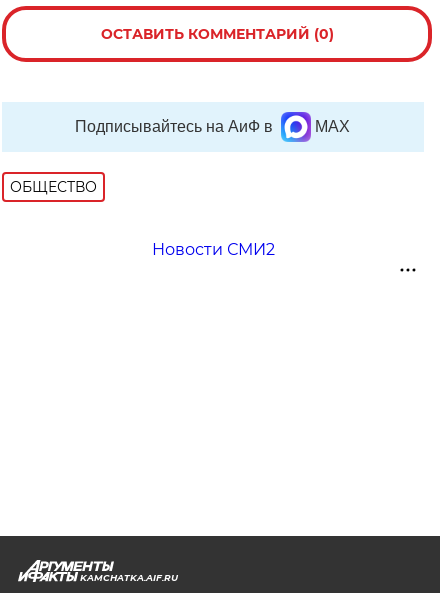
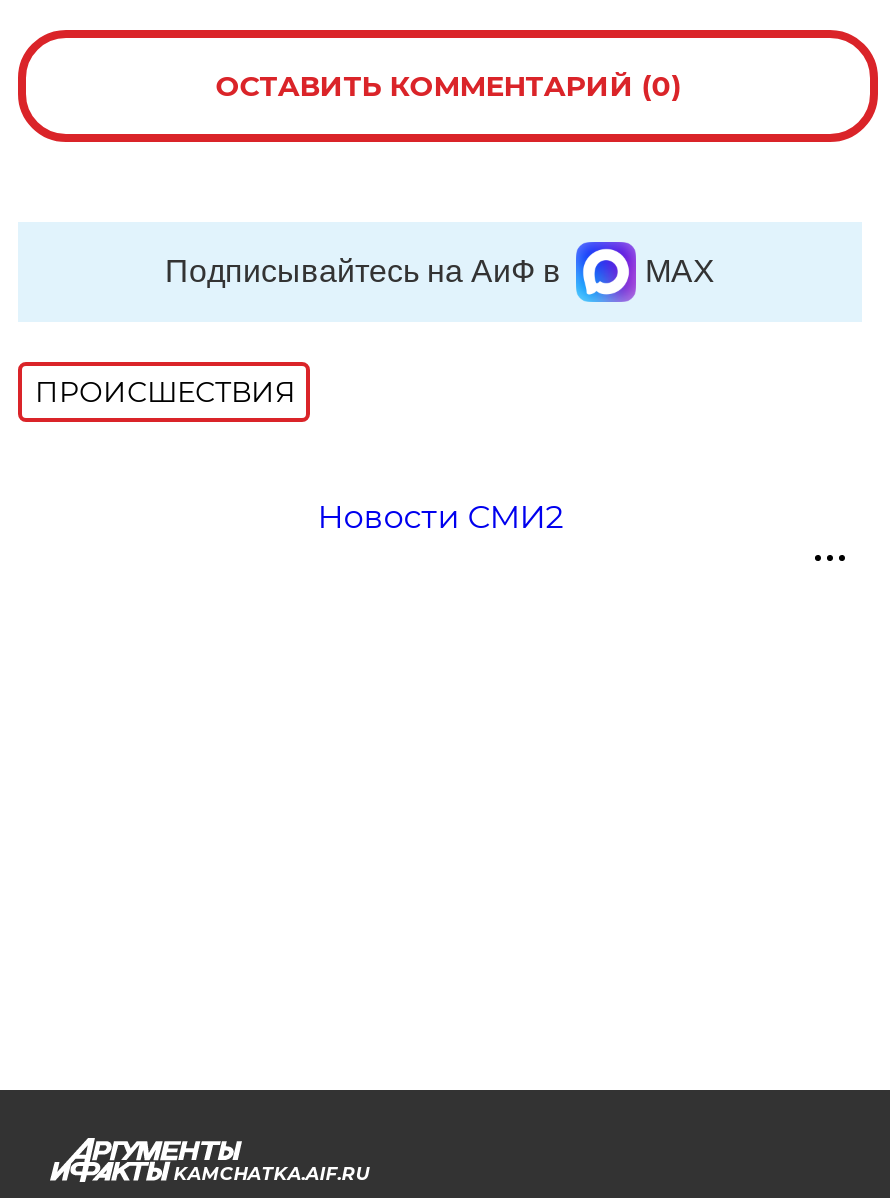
[10,178,97,196] ОБЩЕСТВО -> [35,374,295,410] ПРОИСШЕСТВИЯ

